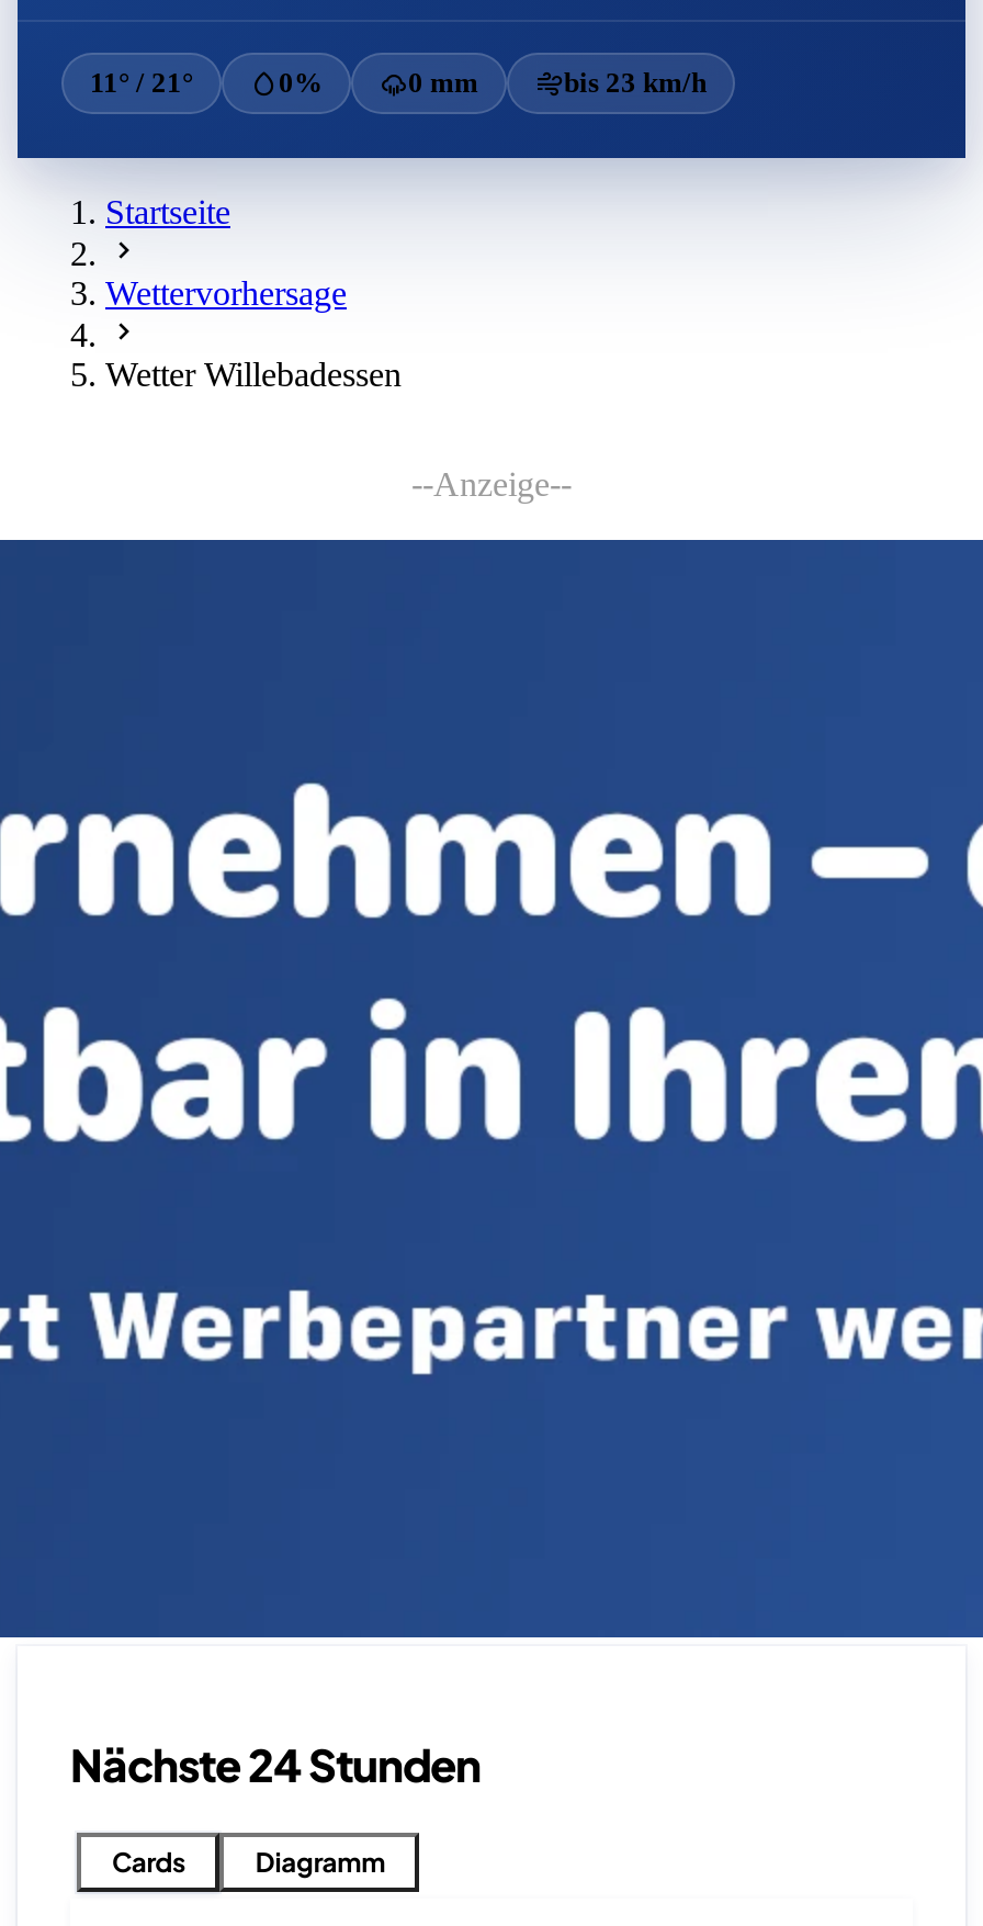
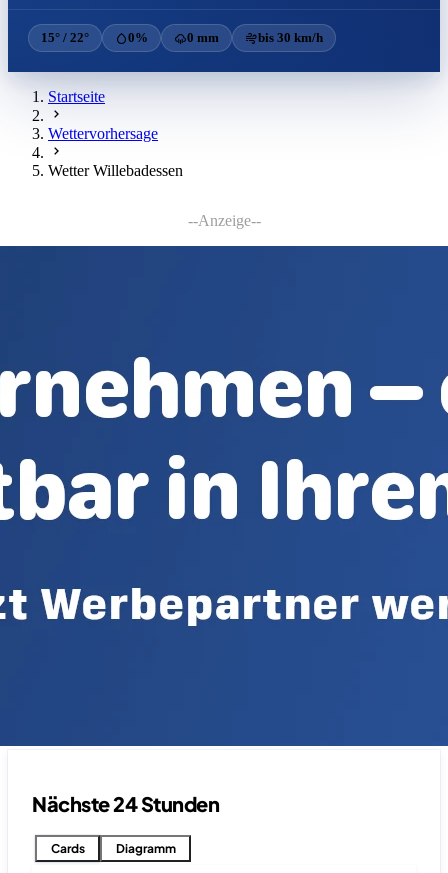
[90,66,193,99] 11° / 21° -> [41,30,89,45] 15° / 22°
[564,66,707,99] bis 23 km/h -> [258,30,323,45] bis 30 km/h

